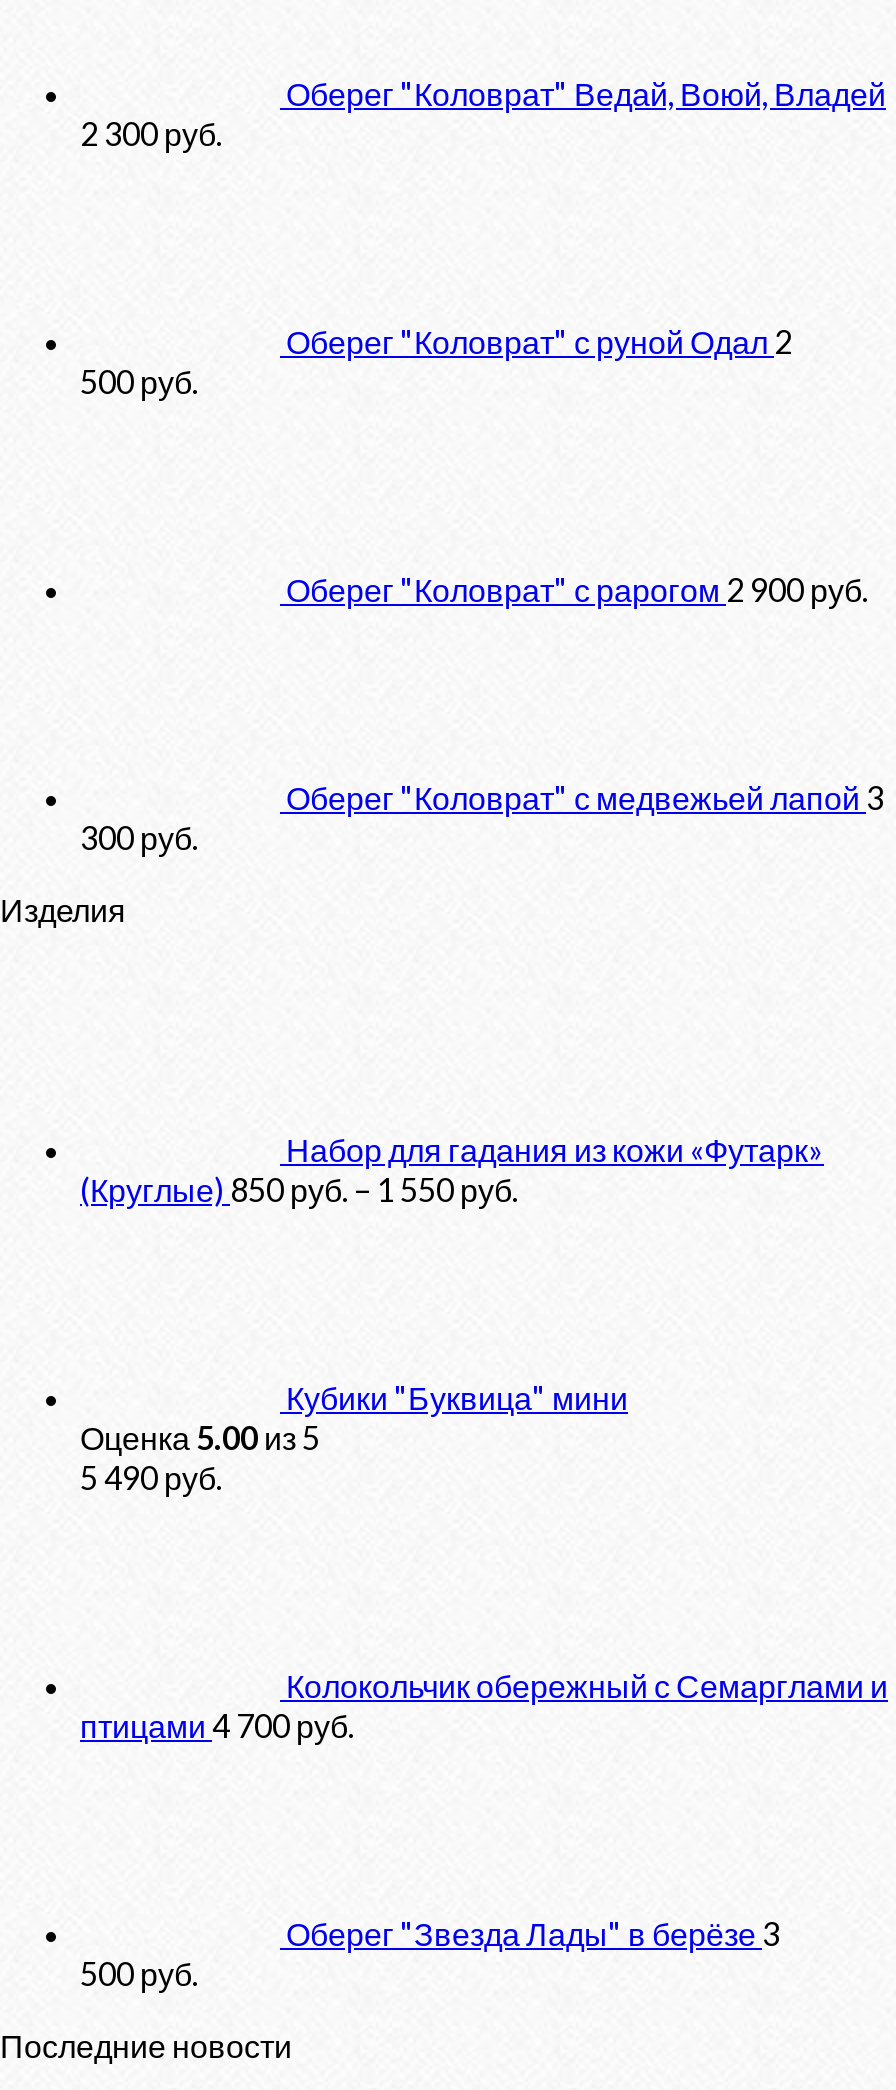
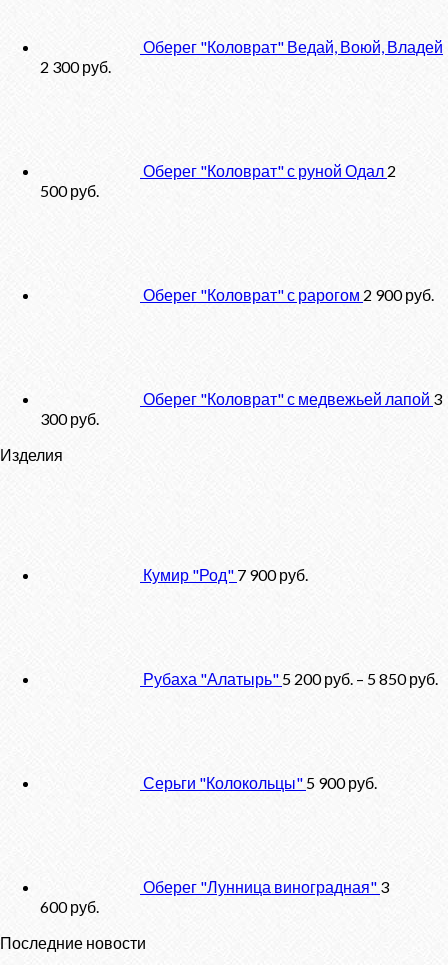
[80,1130,824,1208] Набор для гадания из кожи «Футарк» | (Круглые) 850 руб. – 1 550 руб. -> [143,565,308,584] Кумир "Род" 7 900 руб.
[80,1378,628,1496] Кубики "Буквица" мини | Оценка 5.00 из 5 | 5 490 руб. -> [143,669,438,688] Рубаха "Алатырь" 5 200 руб. – 5 850 руб.
[80,1666,888,1744] Колокольчик обережный с Семарглами и | птицами 4 700 руб. -> [143,773,377,792] Серьги "Колокольцы" 5 900 руб.
[80,1914,780,1992] Оберег "Звезда Лады" в берёзе 3 | 500 руб. -> [40,877,389,916] Оберег "Лунница виноградная" 3 | 600 руб.

